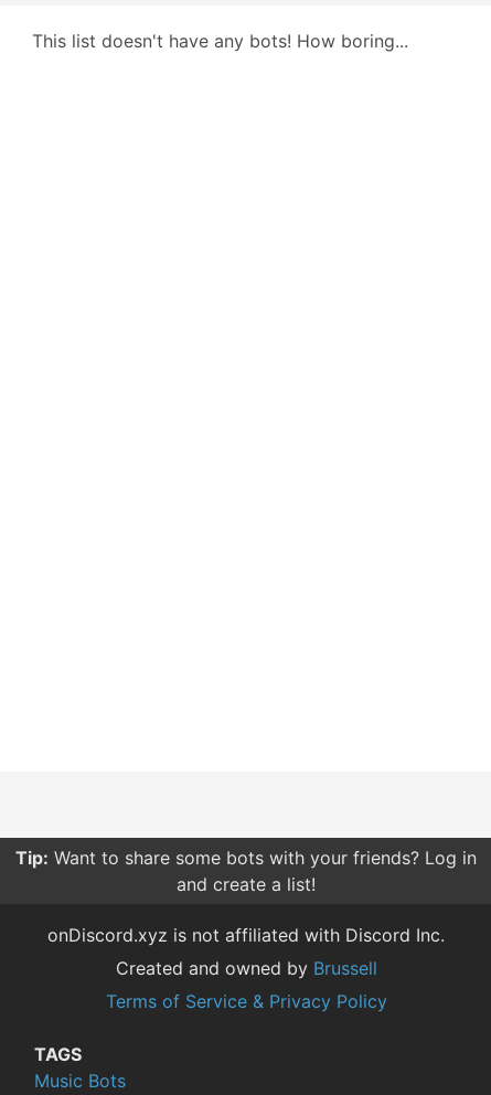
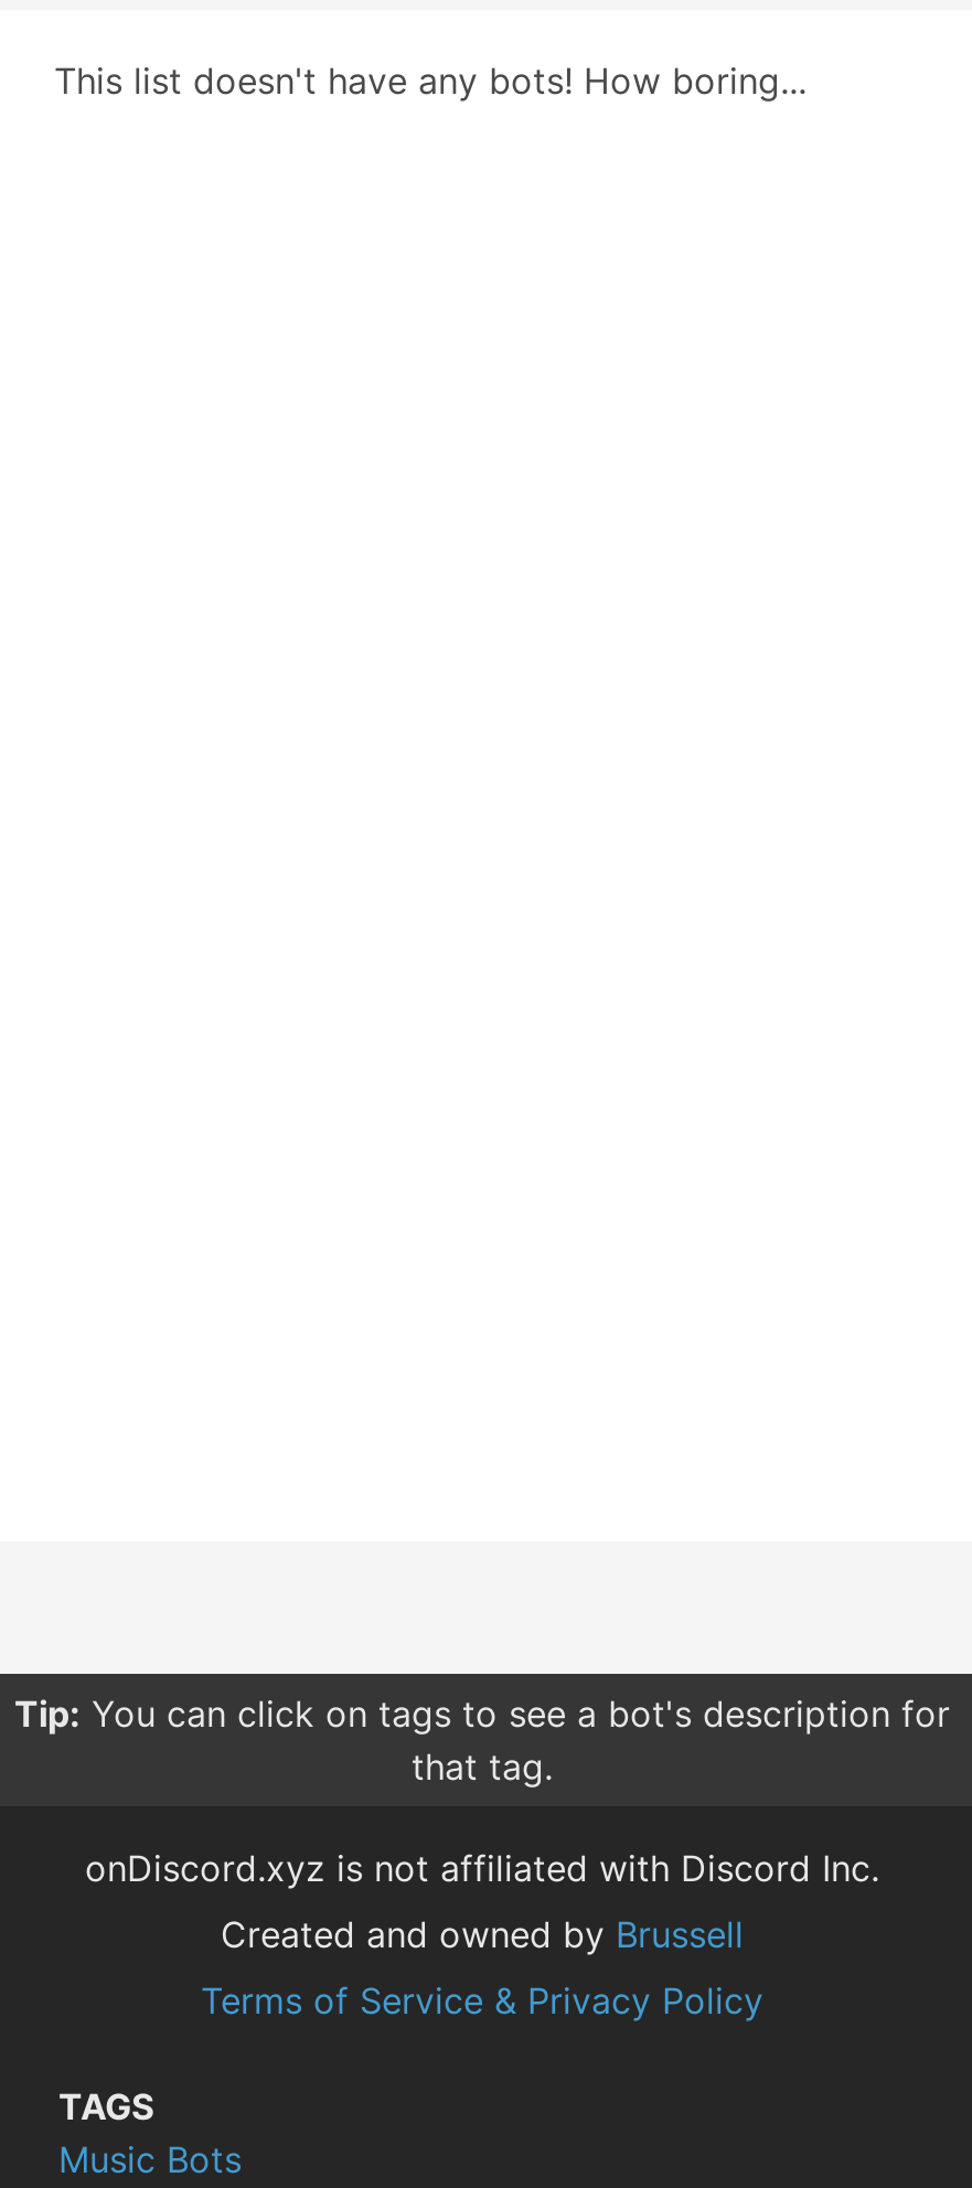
[15,847,477,895] Tip: Want to share some bots with your friends? Log in | and create a list! -> [14,1691,950,1789] Tip: You can click on tags to see a bot's description for | that tag.

